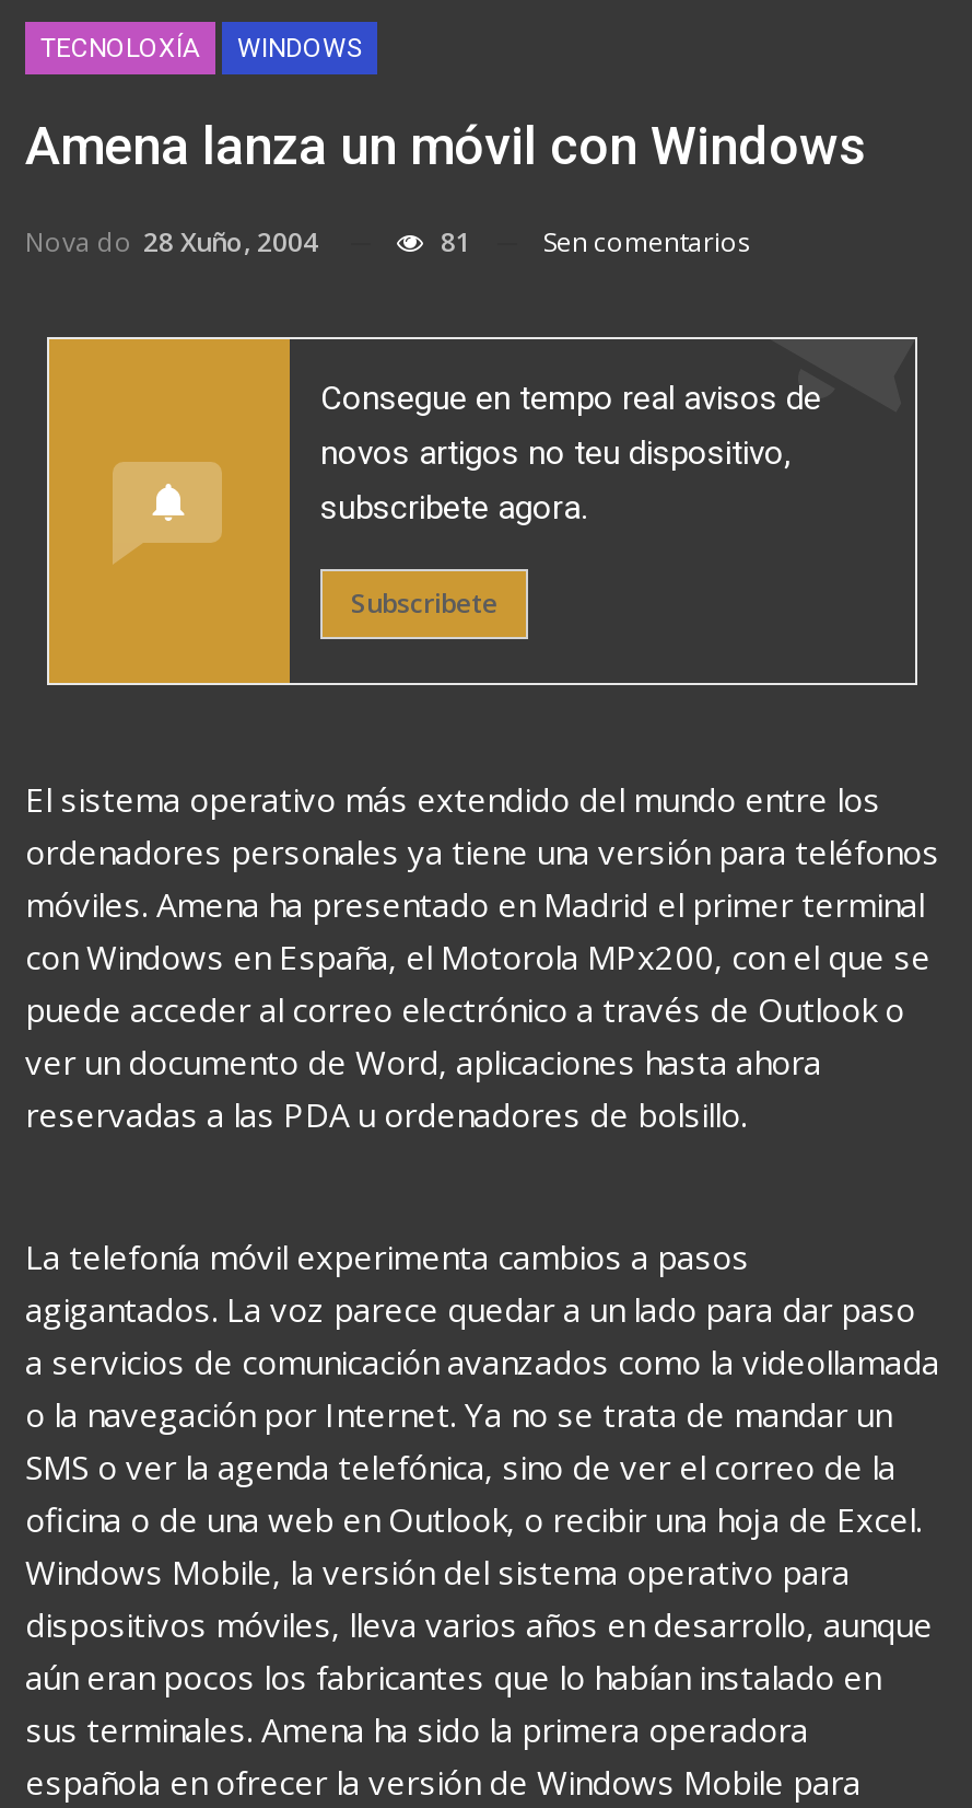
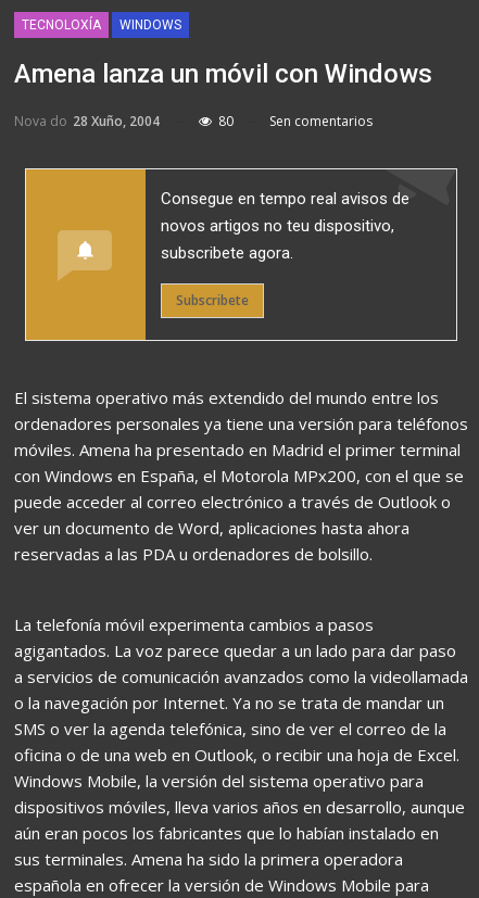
[441,223,751,260] 81 Sen comentarios -> [215,112,373,130] 80 Sen comentarios

